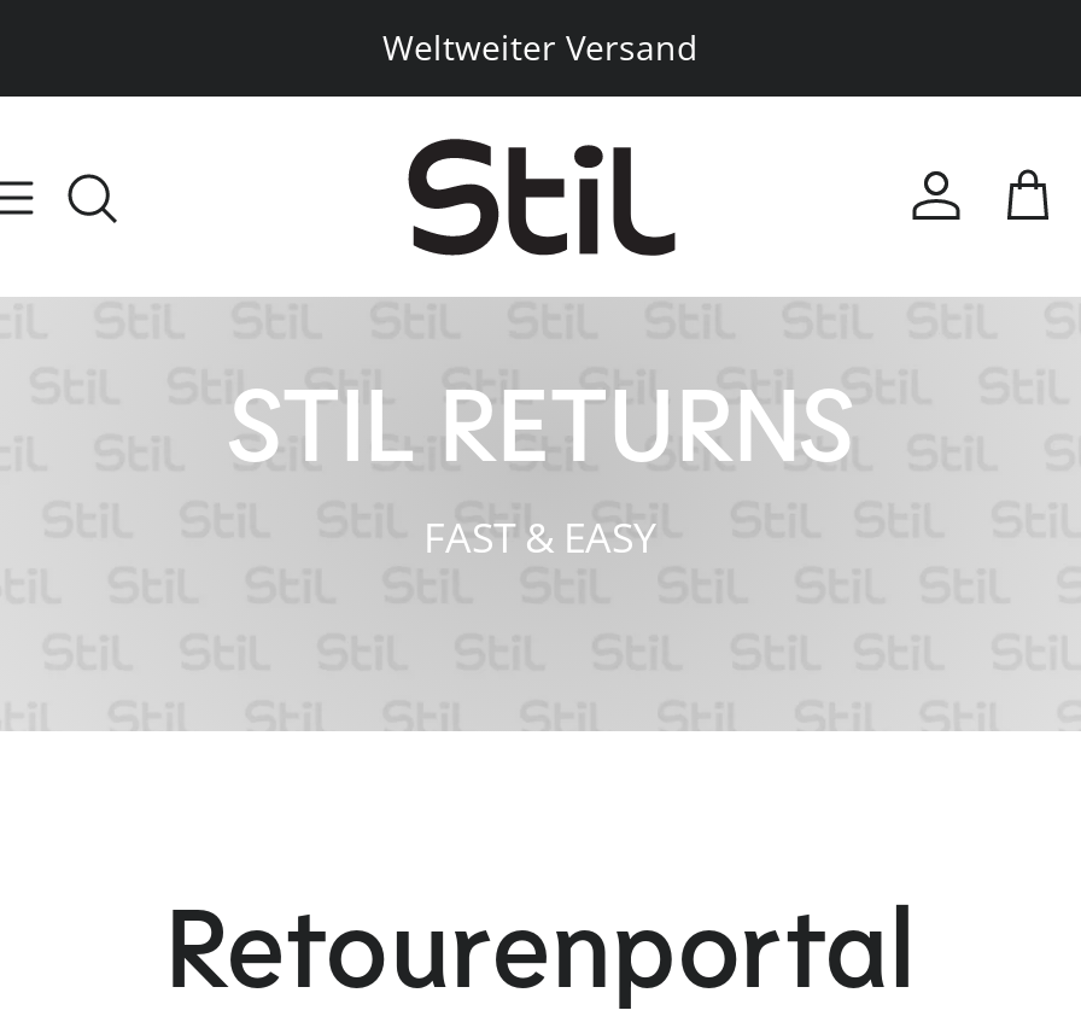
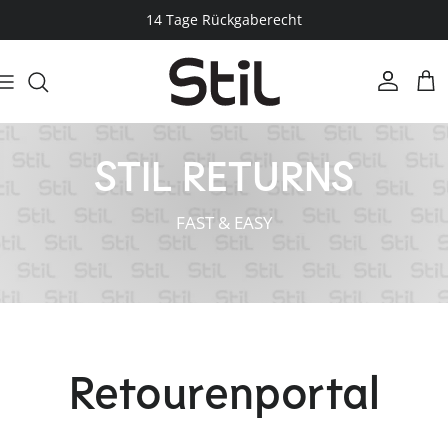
[382,25,699,70] Weltweiter Versand -> [146,10,302,29] 14 Tage Rückgaberecht

